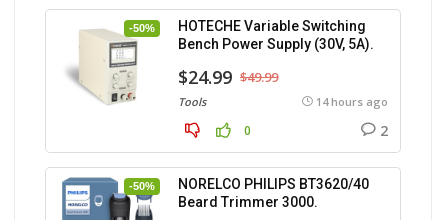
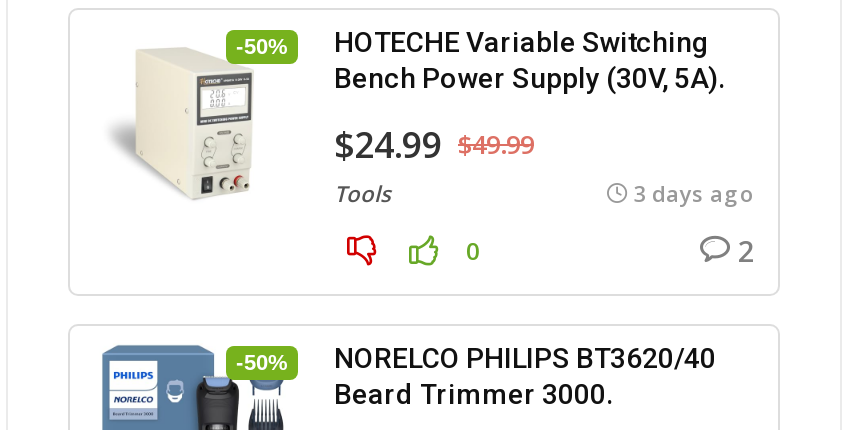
[316,94,388,109] 14 hours ago -> [634,178,754,208] 3 days ago

